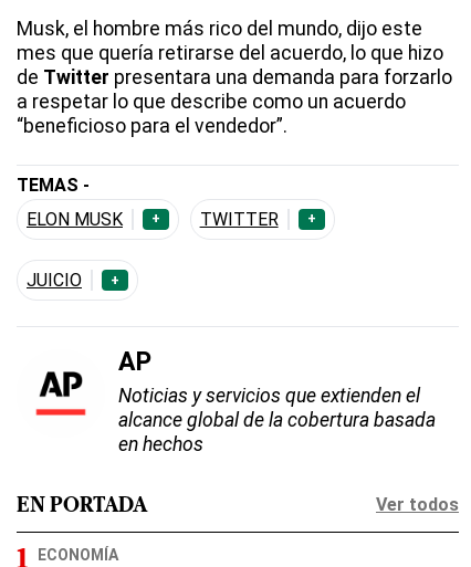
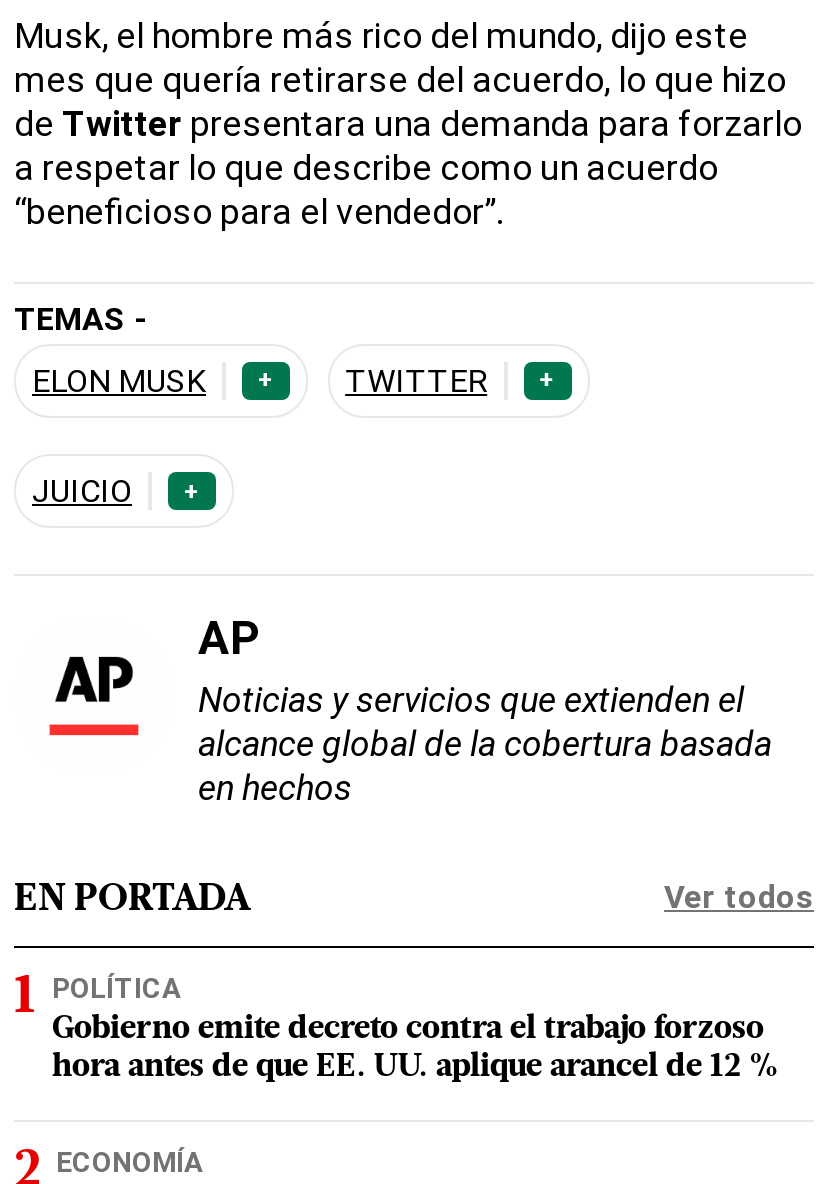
none -> [52,972,780,1084] POLÍTICA | Gobierno emite decreto contra el trabajo forzoso | hora antes de que EE. UU. aplique arancel de 12 %

